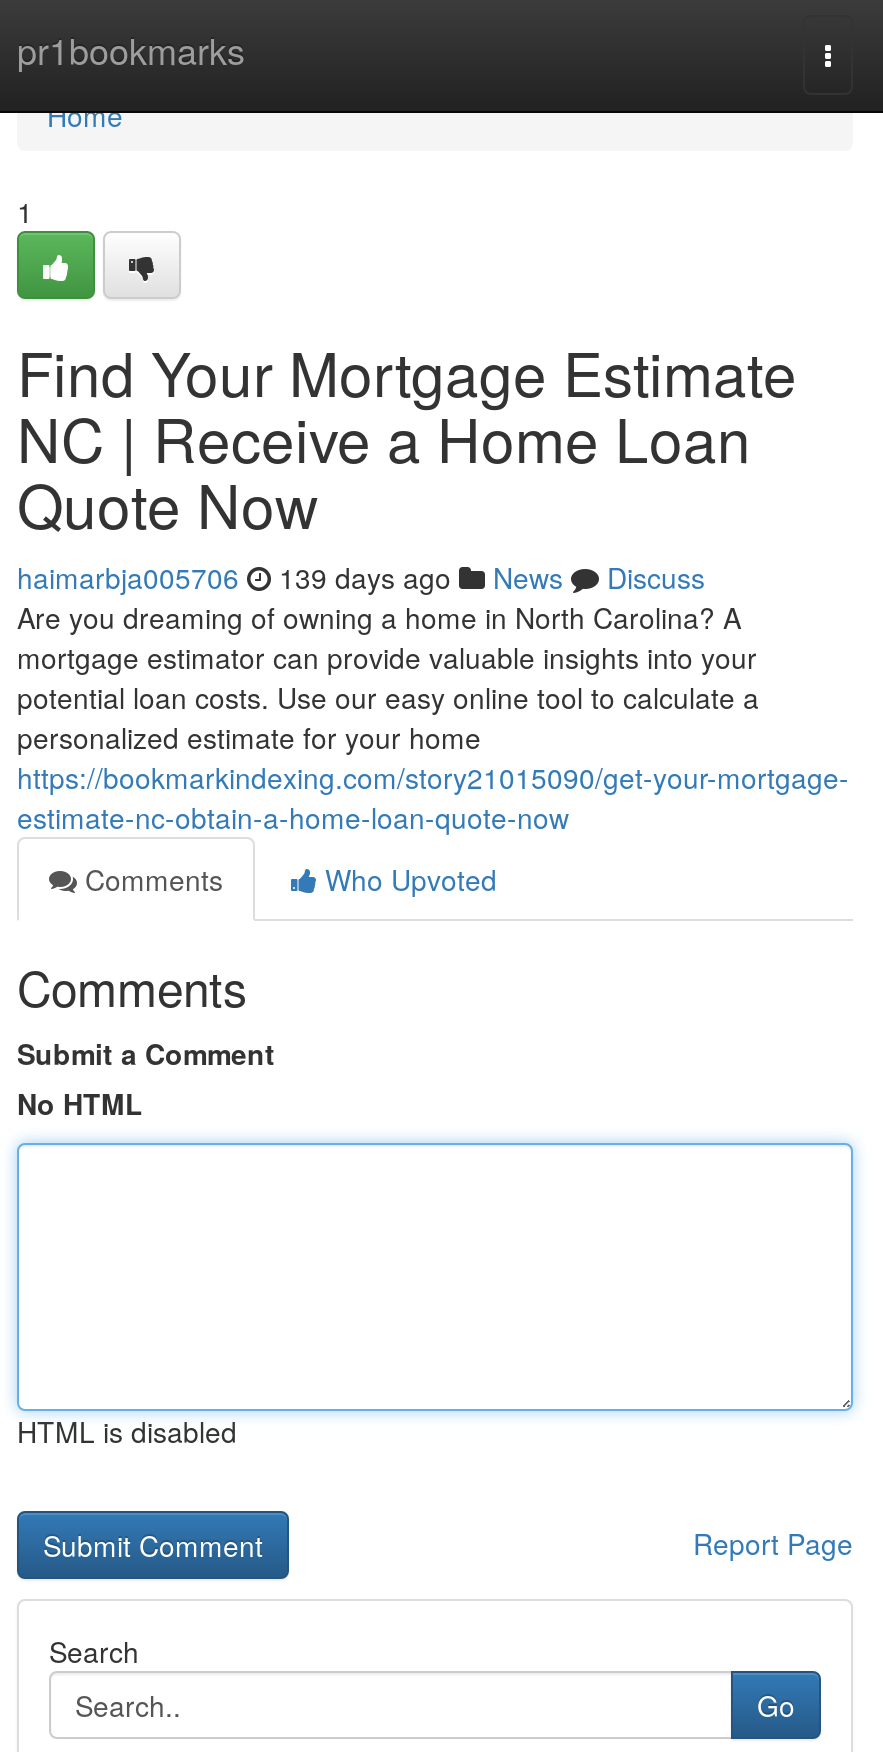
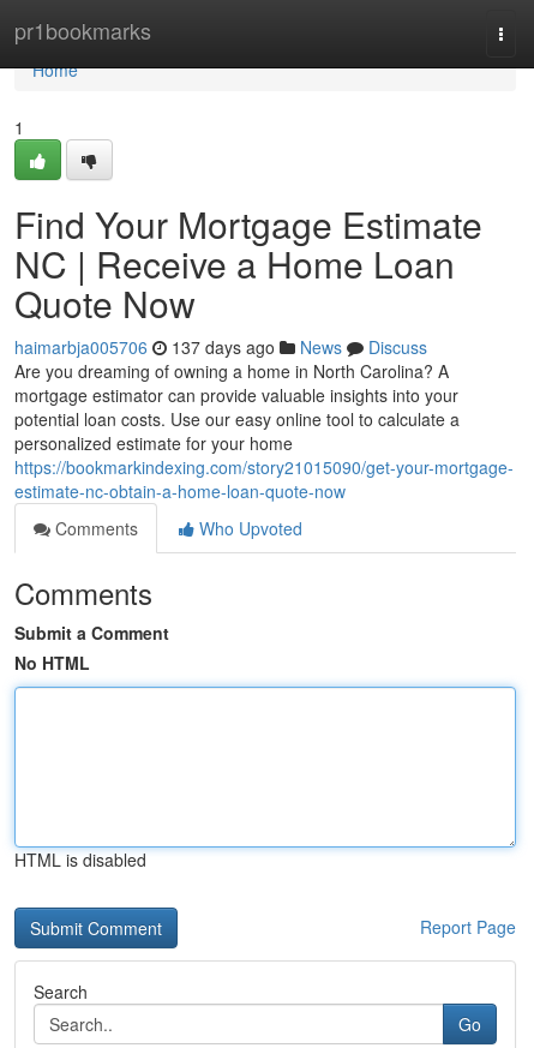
[17,557,705,597] haimarbja005706 139 days ago News Discuss -> [14,335,427,359] haimarbja005706 137 days ago News Discuss

